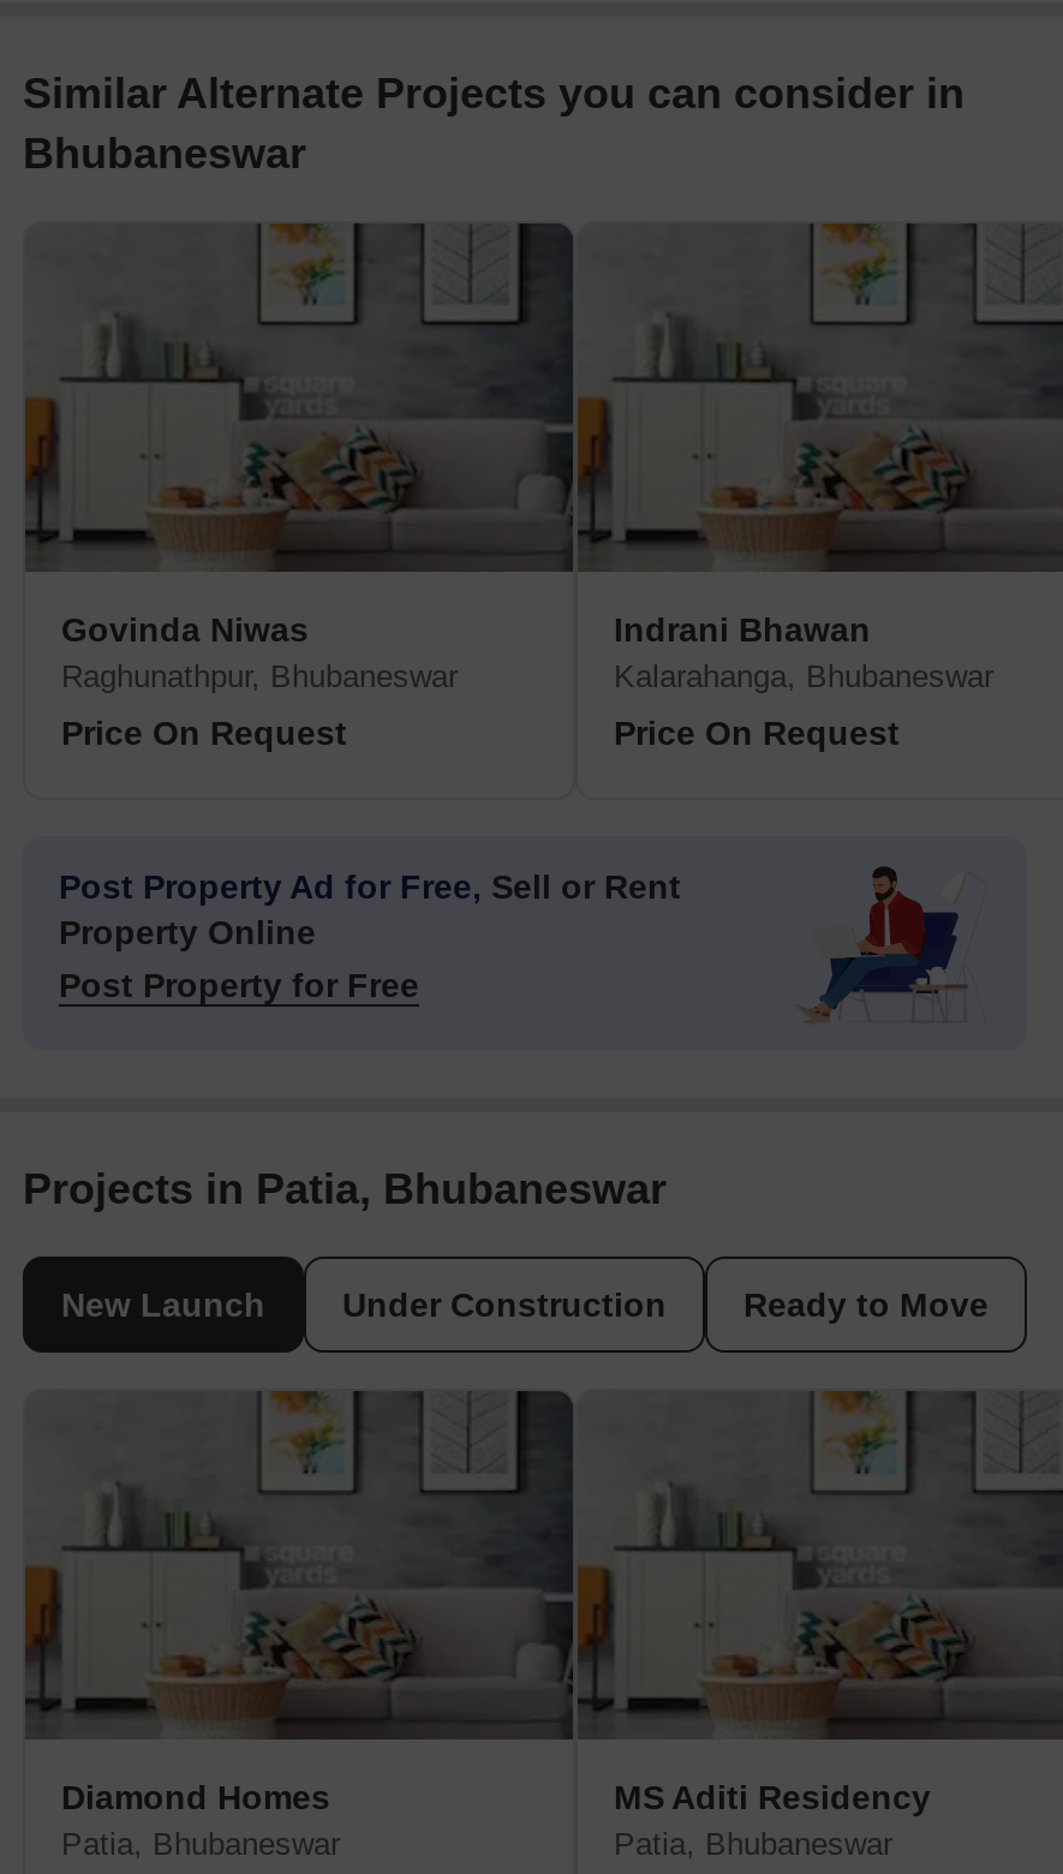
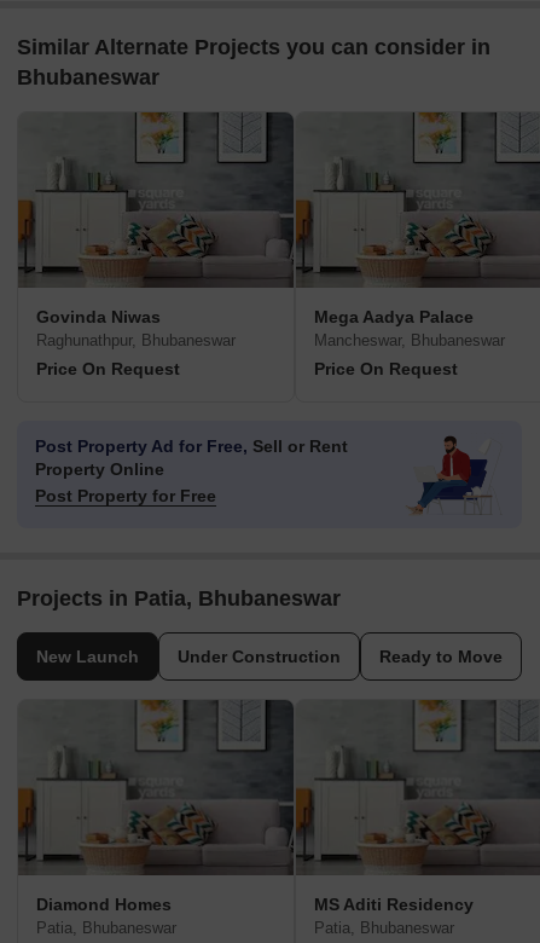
[614,611,993,695] Indrani Bhawan | Kalarahanga, Bhubaneswar -> [314,308,505,350] Mega Aadya Palace | Mancheswar, Bhubaneswar

